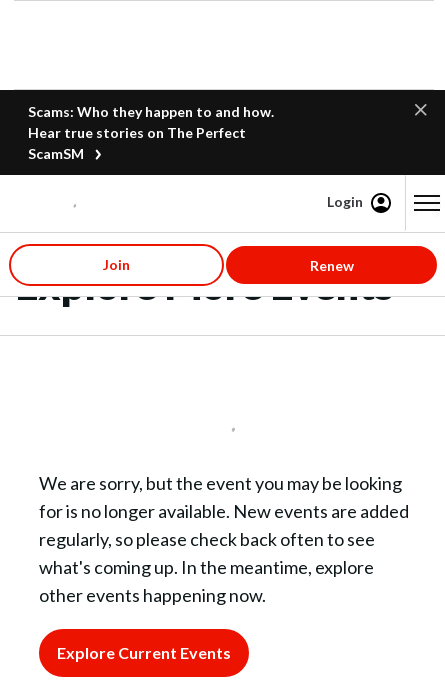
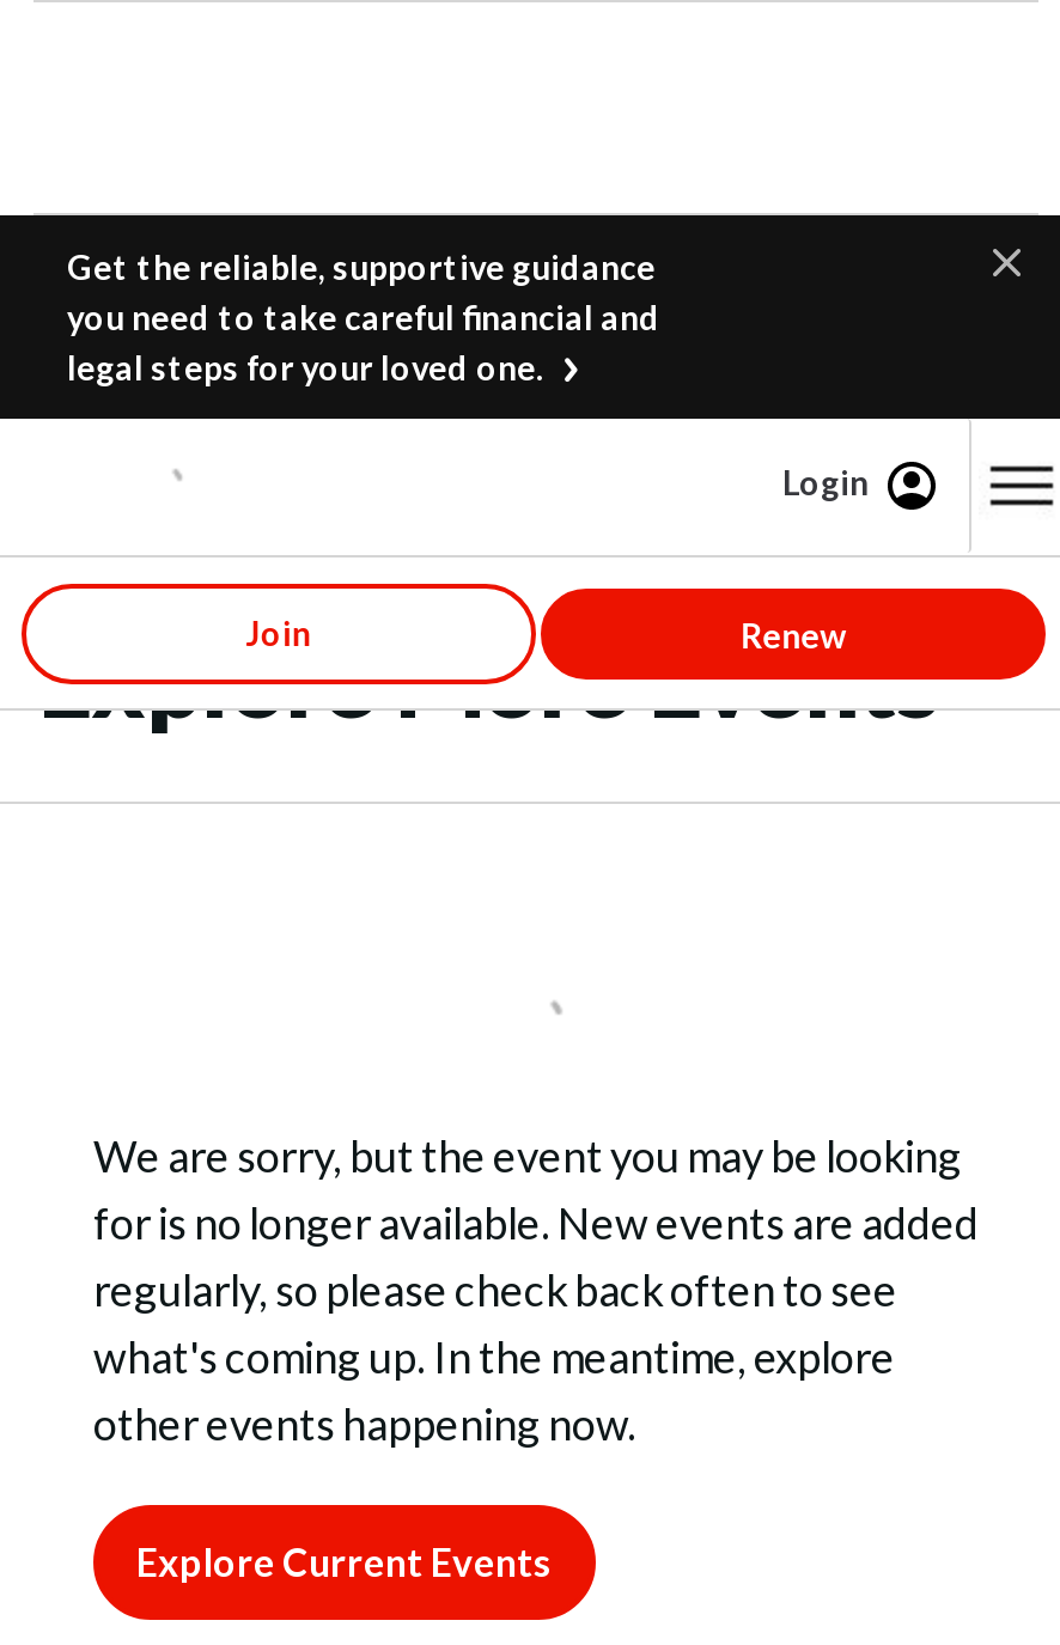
[28,103,274,162] Scams: Who they happen to and how. | Hear true stories on The Perfect | ScamSM -> [67,246,660,388] Get the reliable, supportive guidance | you need to take careful financial and | legal steps for your loved one.

